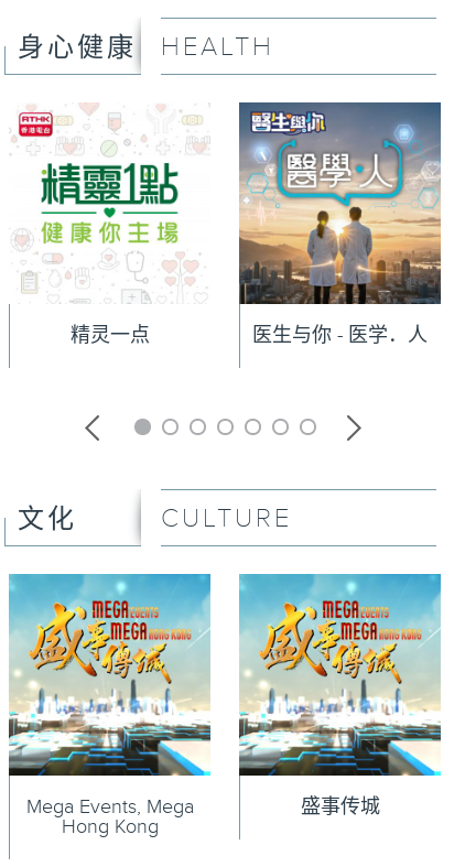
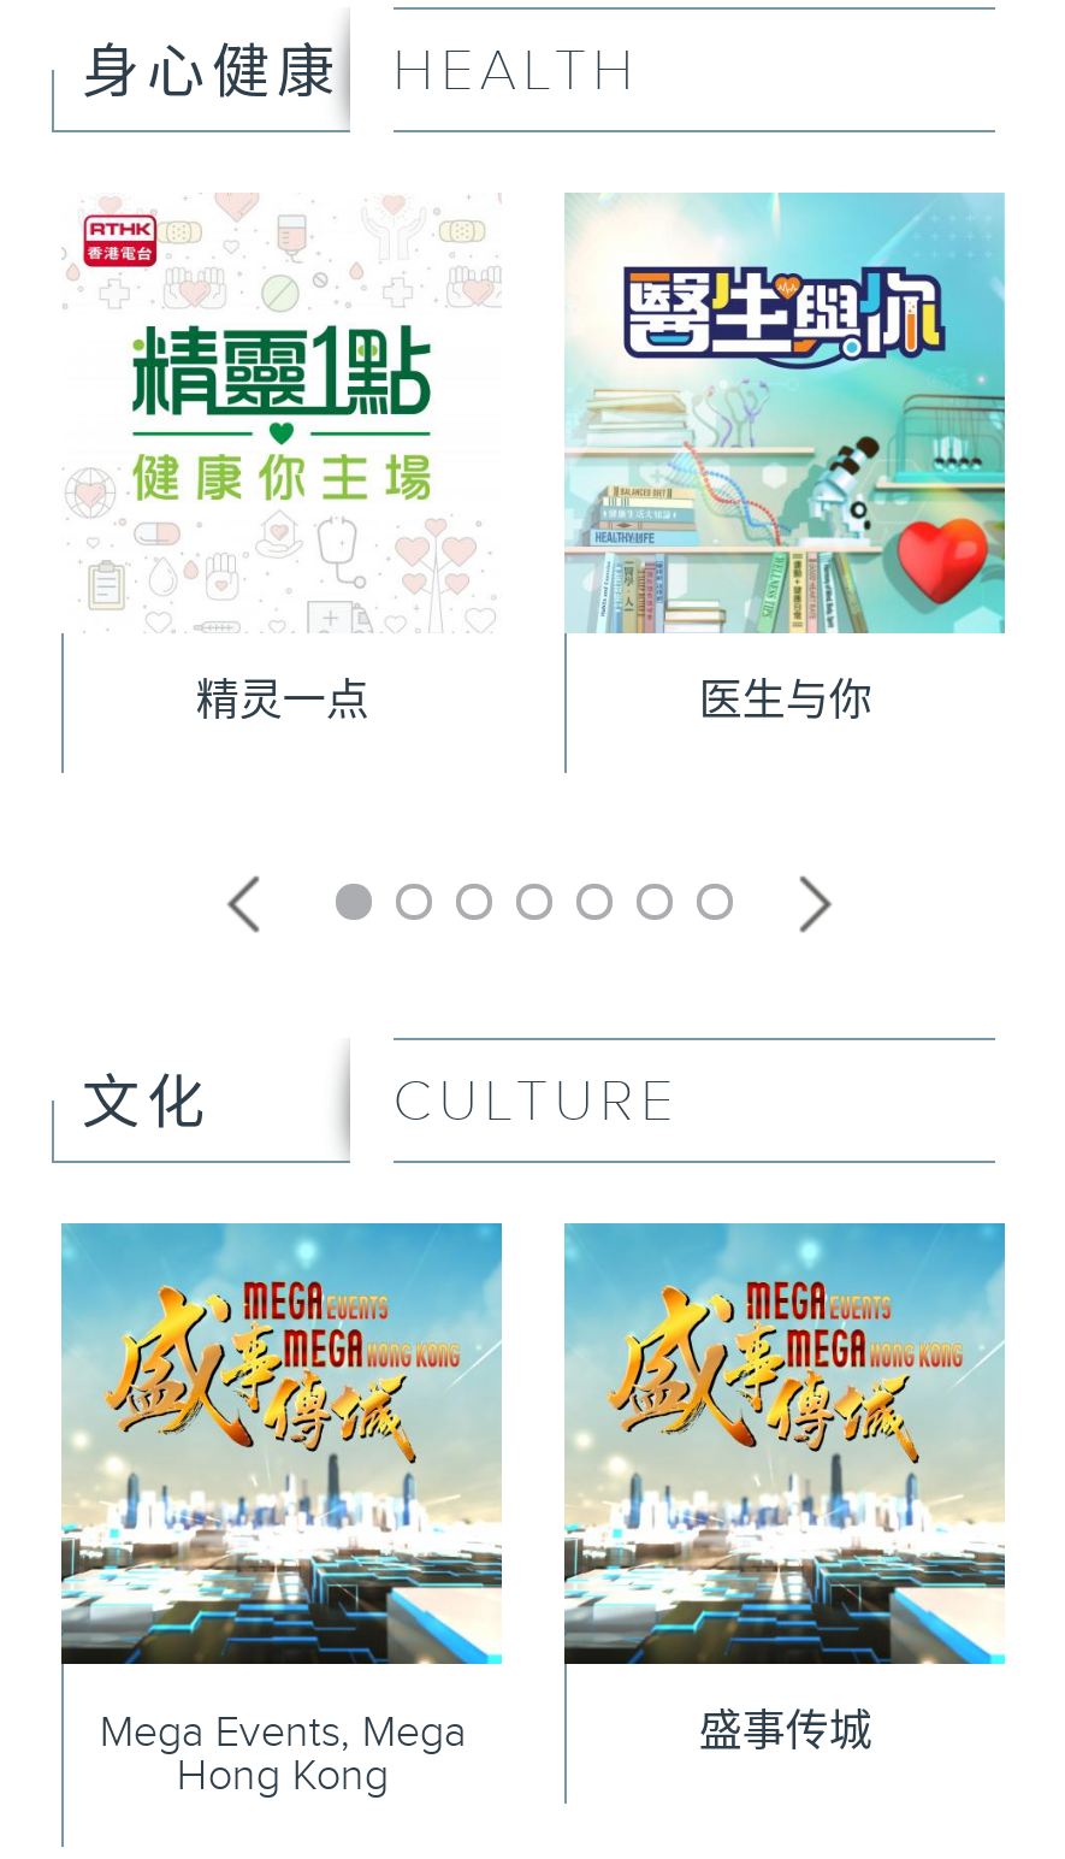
[238,101,442,347] [image] | 医生与你 - 医学．人 -> [564,190,1007,727] [image] | 医生与你

